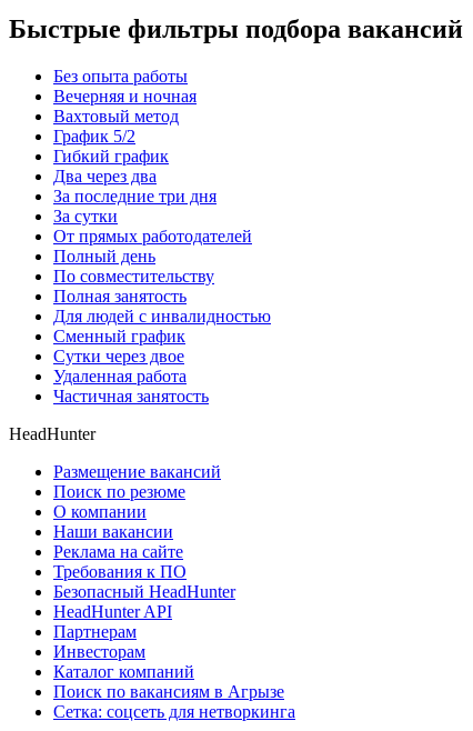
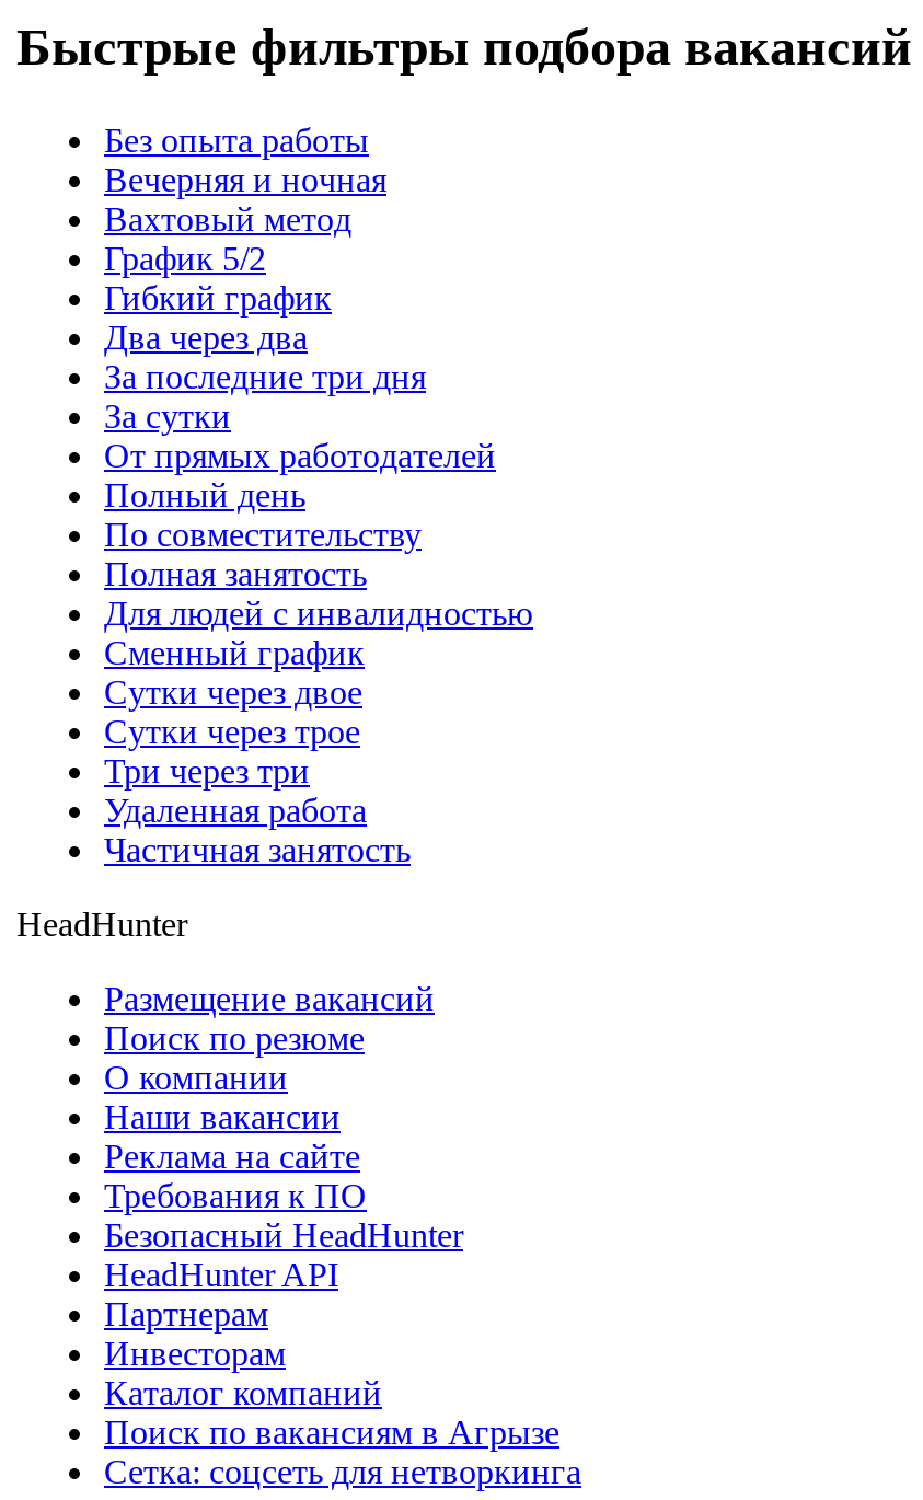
none -> [104,713,360,789] Сутки через трое | Три через три

